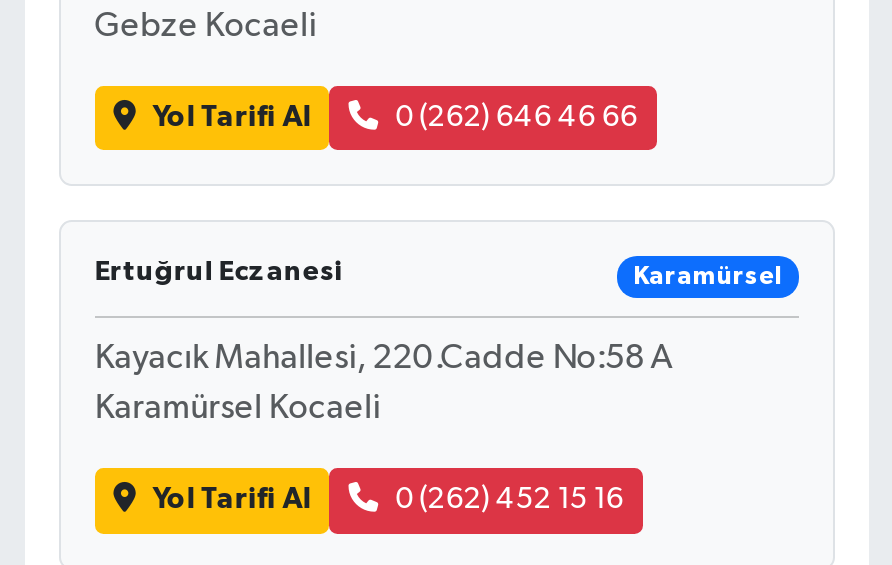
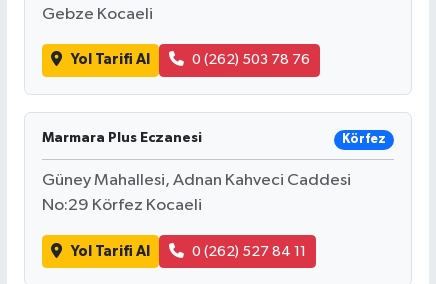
[395,102,637,132] 0 (262) 646 46 66 -> [192,52,310,67] 0 (262) 503 78 76
[95,258,783,289] Ertuğrul Eczanesi | Karamürsel -> [42,131,386,146] Marmara Plus Eczanesi | Körfez
[95,342,673,376] Kayacık Mahallesi, 220.Cadde No:58 A -> [42,172,351,189] Güney Mahallesi, Adnan Kahveci Caddesi
[95,392,381,426] Karamürsel Kocaeli -> [42,197,202,214] No:29 Körfez Kocaeli
[395,484,623,514] 0 (262) 452 15 16 -> [192,244,306,259] 0 (262) 527 84 11

